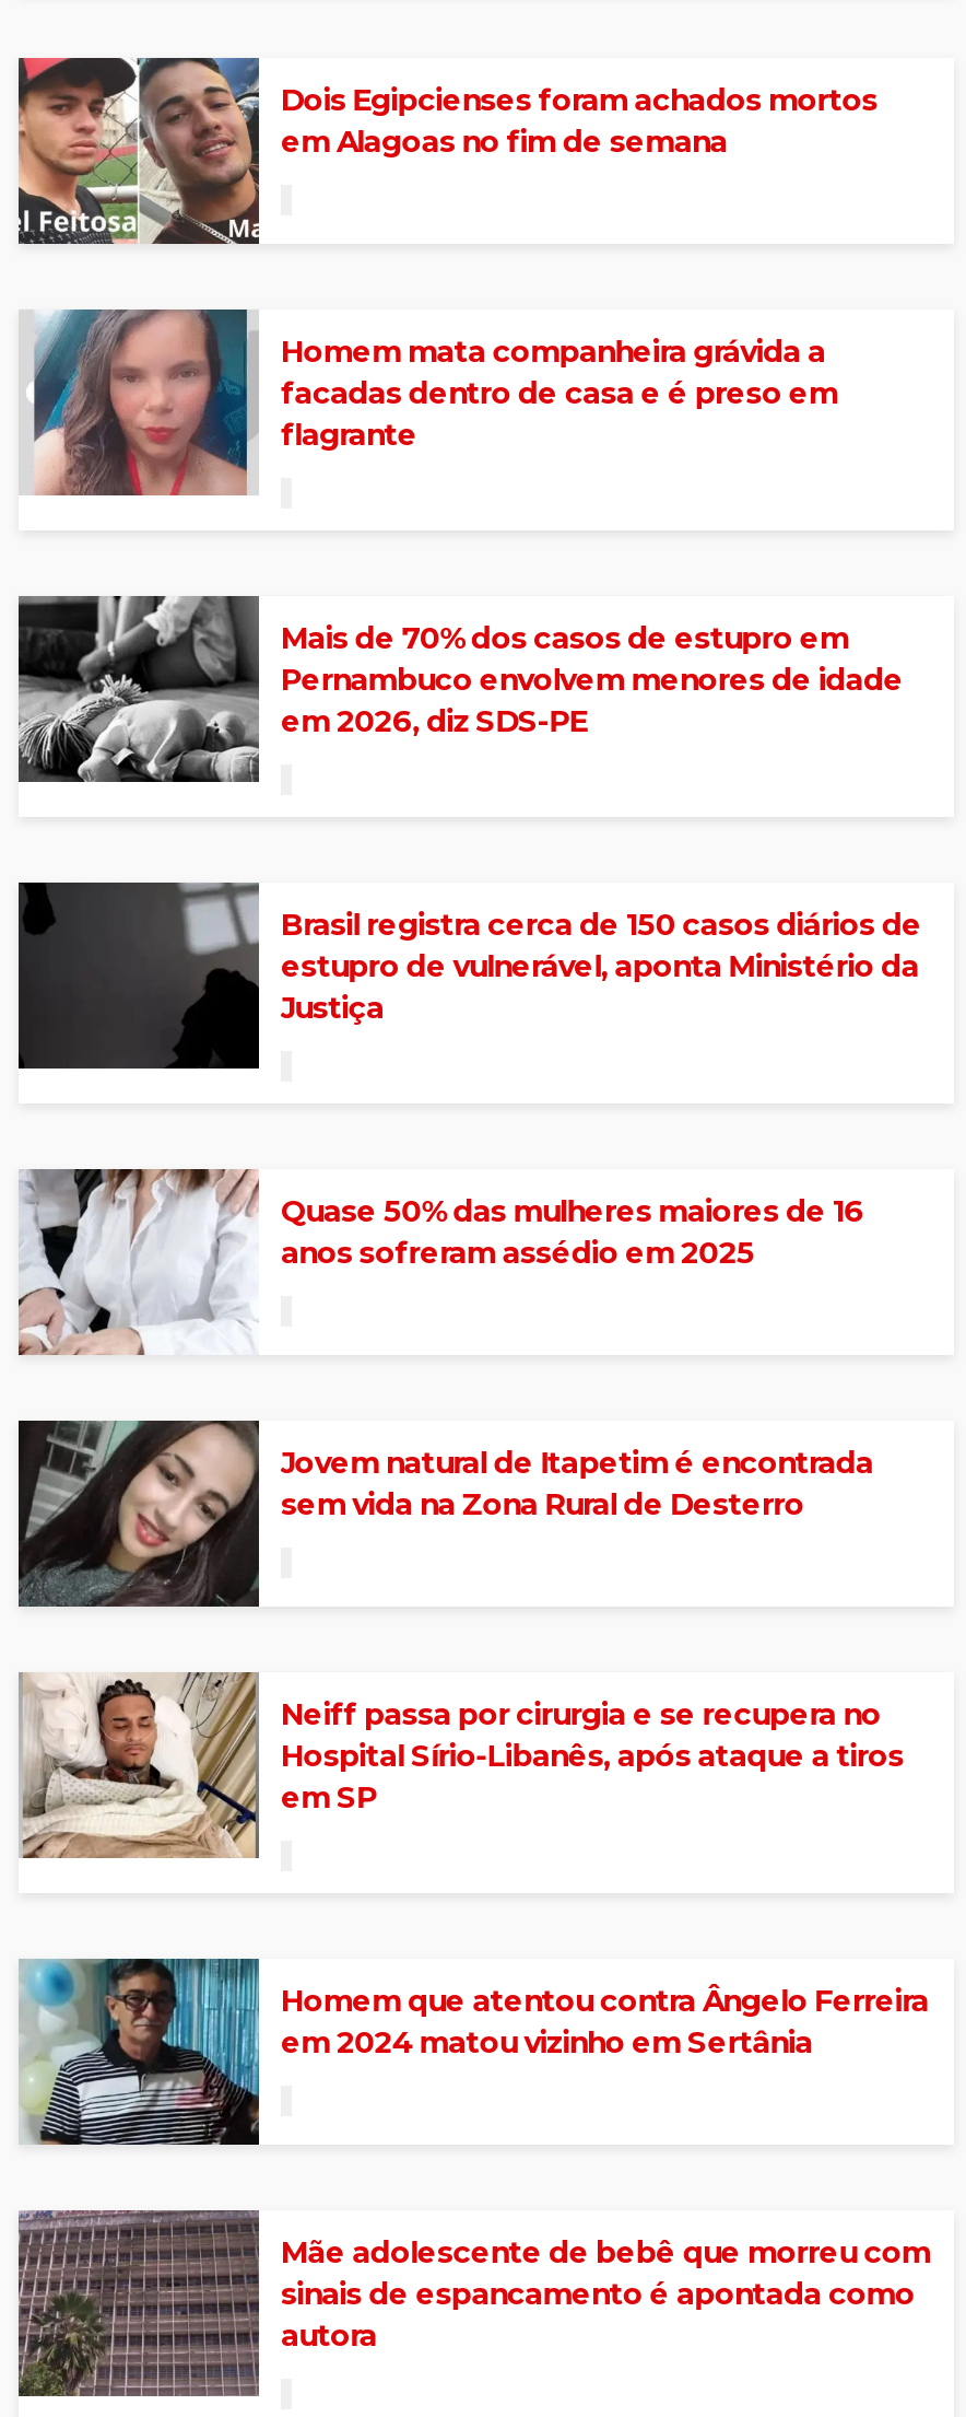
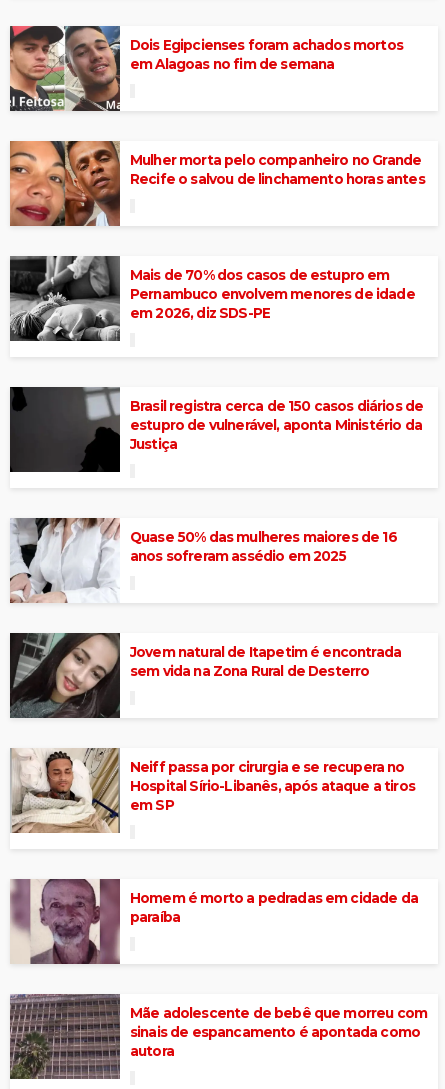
[19,306,837,497] [image] | Homem mata companheira grávida a | facadas dentro de casa e é preso em | flagrante -> [9,140,425,227] [image] | Mulher morta pelo companheiro no Grande | Recife o salvou de linchamento horas antes
[21,1958,929,2146] [image] | Homem que atentou contra Ângelo Ferreira | em 2024 matou vizinho em Sertânia -> [10,878,418,965] [image] | Homem é morto a pedradas em cidade da | paraíba

